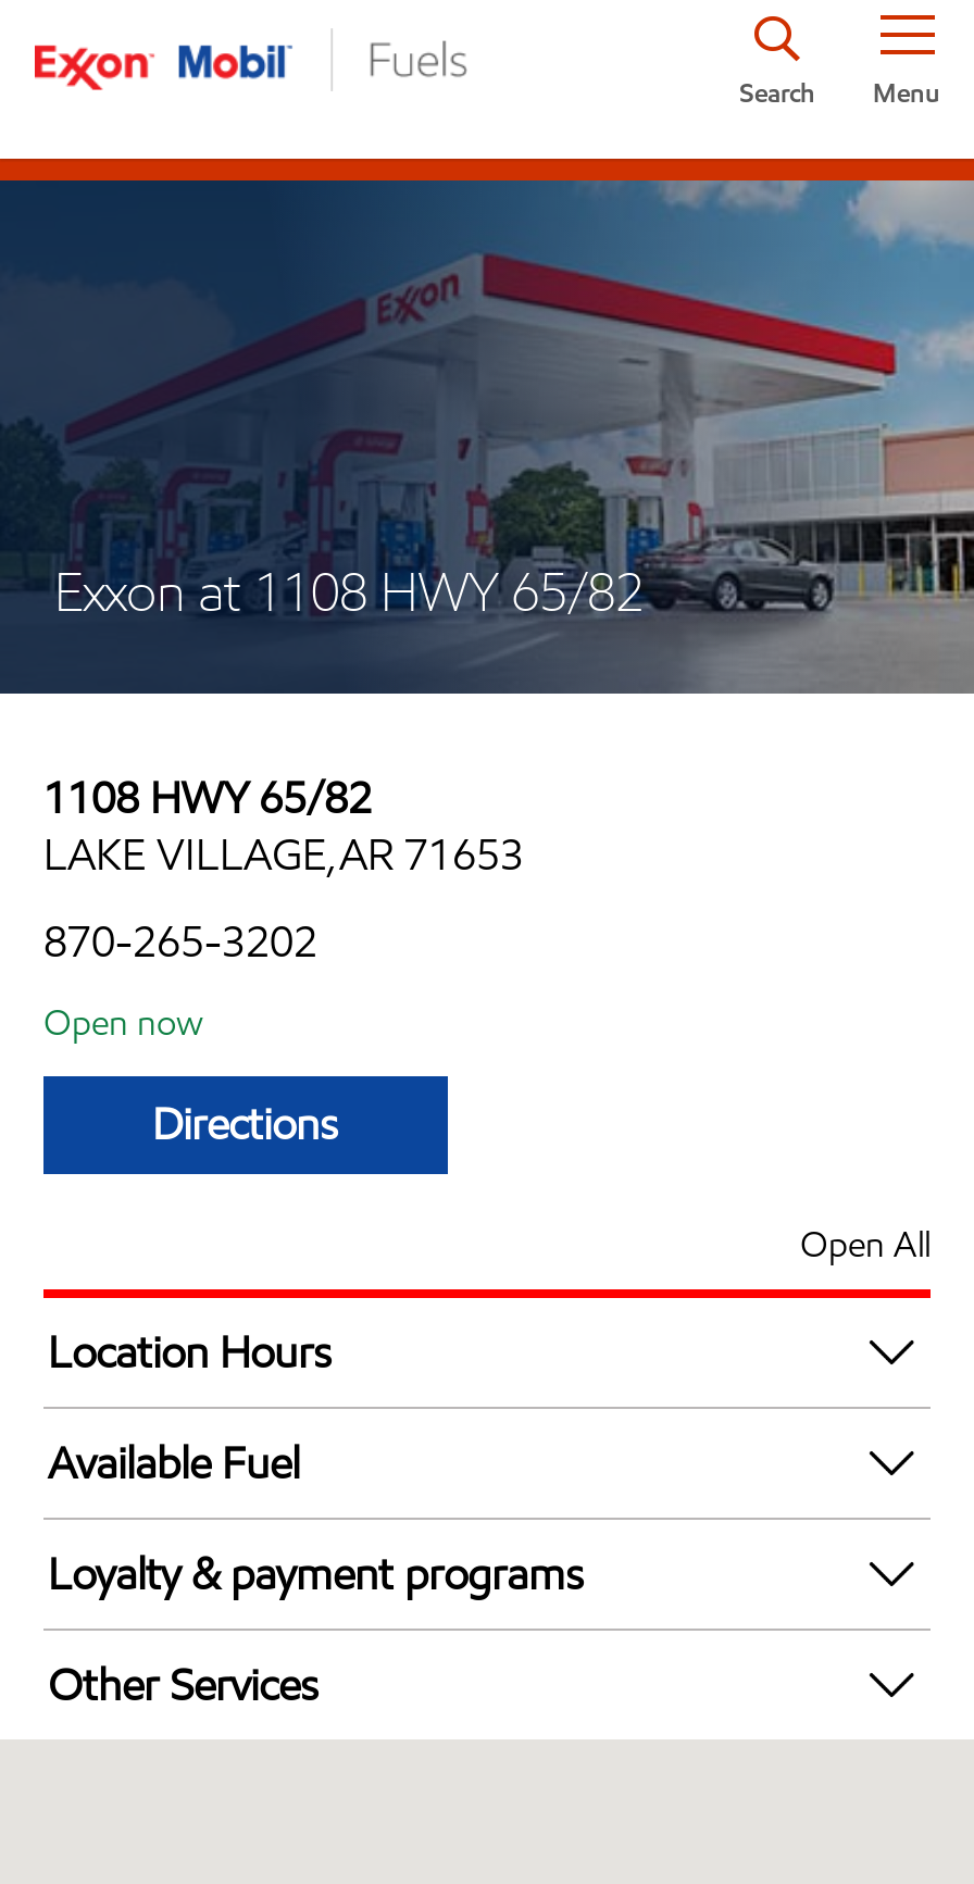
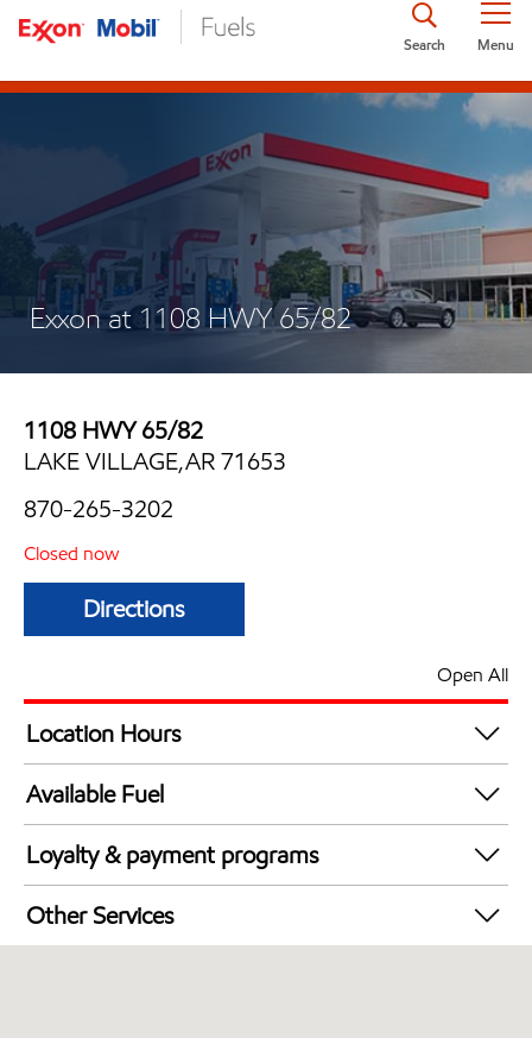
[43,999,204,1045] Open now -> [24,540,120,565] Closed now

